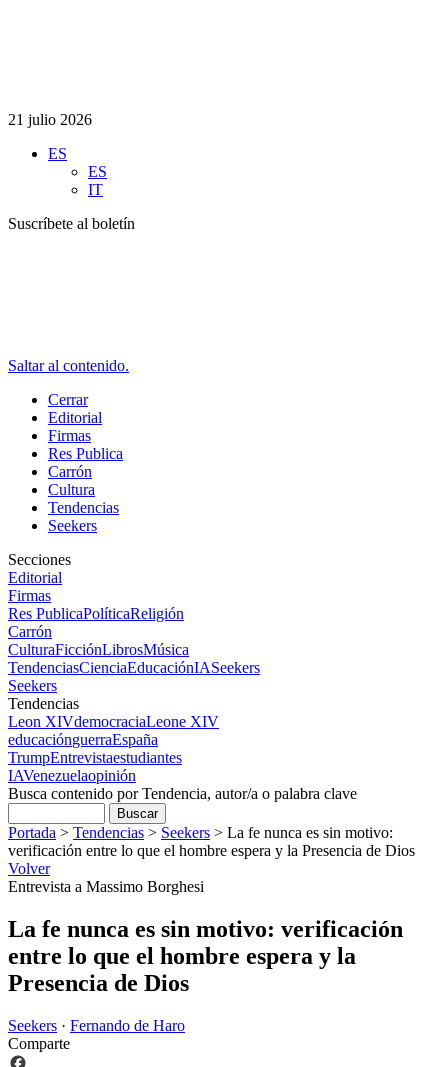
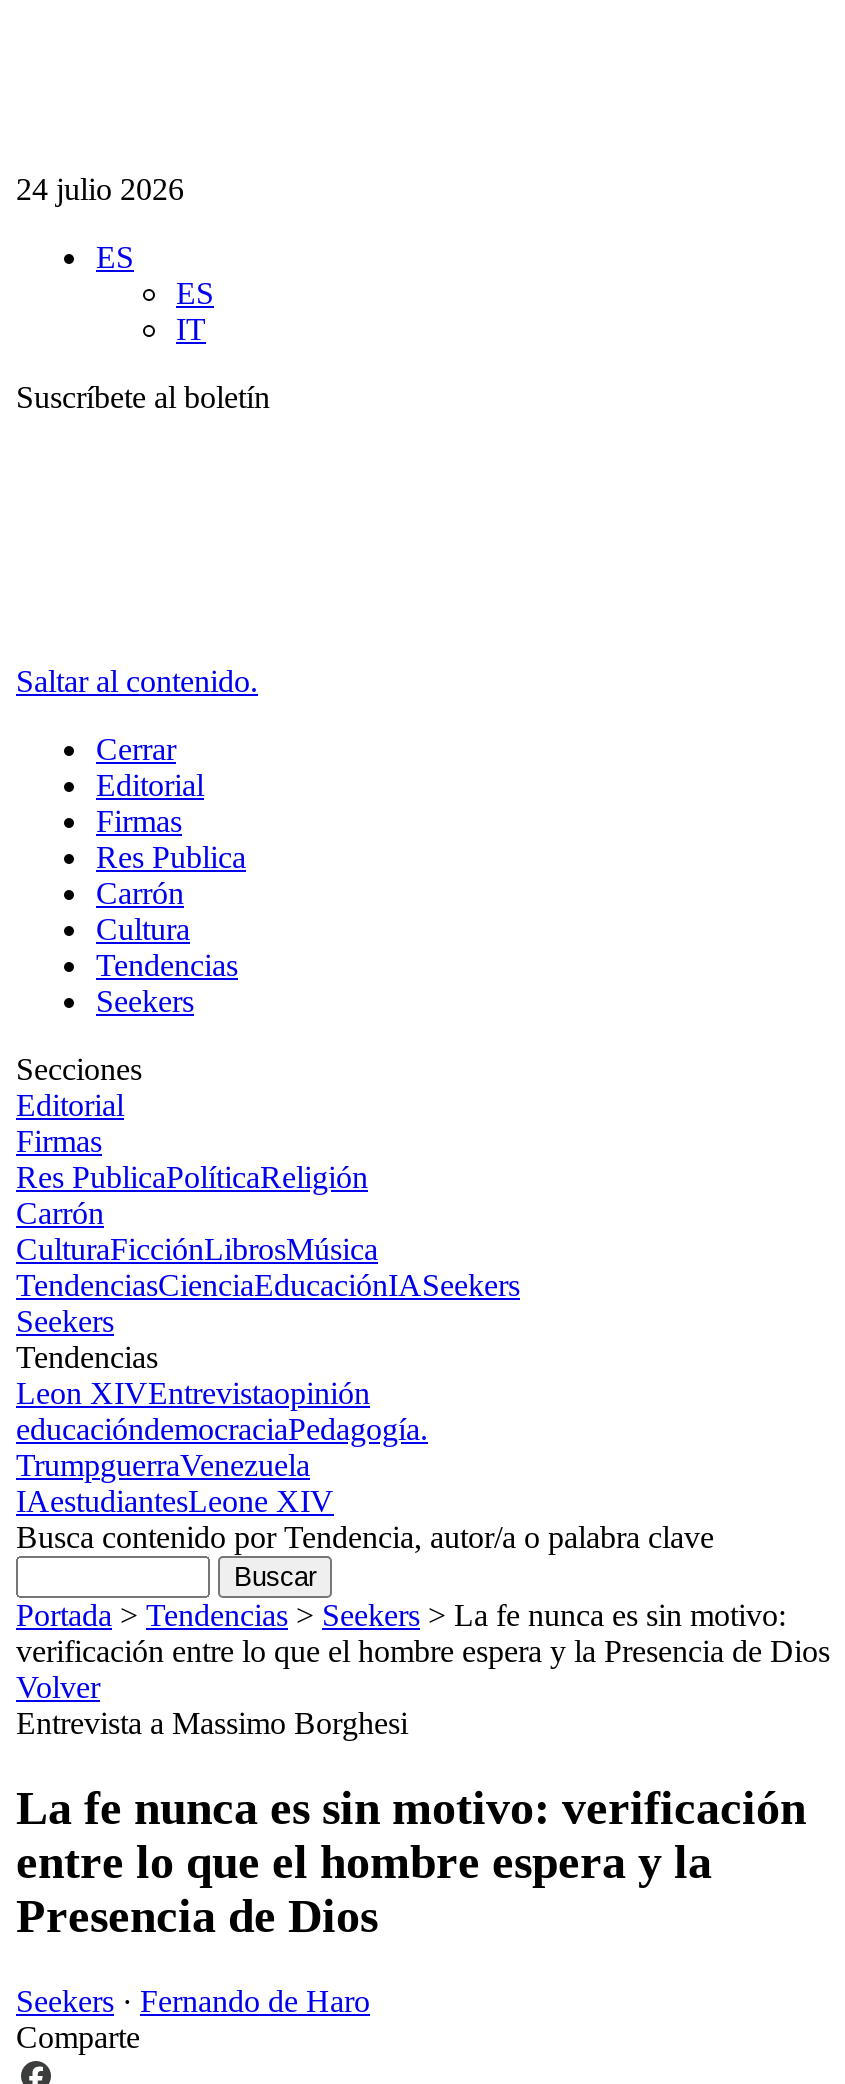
[8,111,92,128] 21 julio 2026 -> [16,172,184,206] 24 julio 2026
[8,713,219,784] Leon XIVdemocraciaLeone XIV | educaciónguerraEspaña | TrumpEntrevistaestudiantes | IAVenezuelaopinión -> [16,1376,428,1518] Leon XIVEntrevistaopinión | educacióndemocraciaPedagogía. | TrumpguerraVenezuela | IAestudiantesLeone XIV

